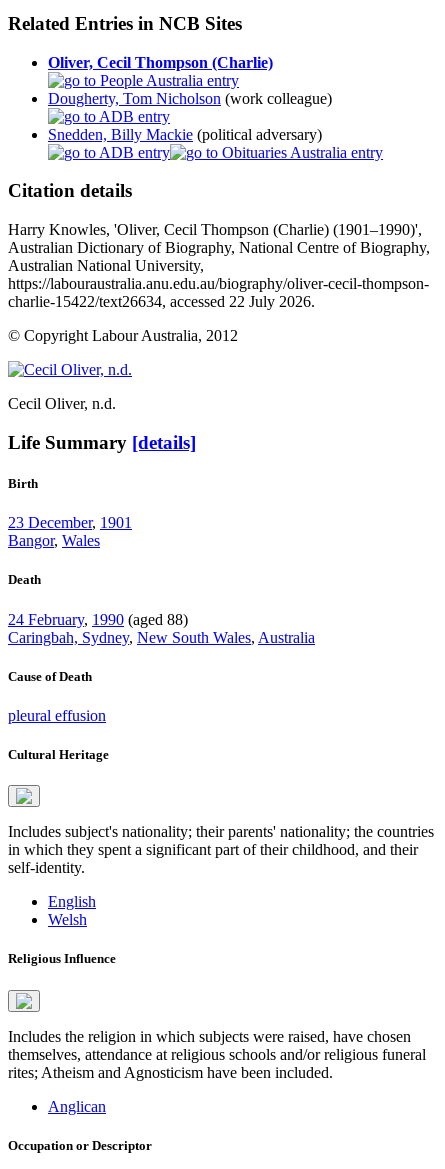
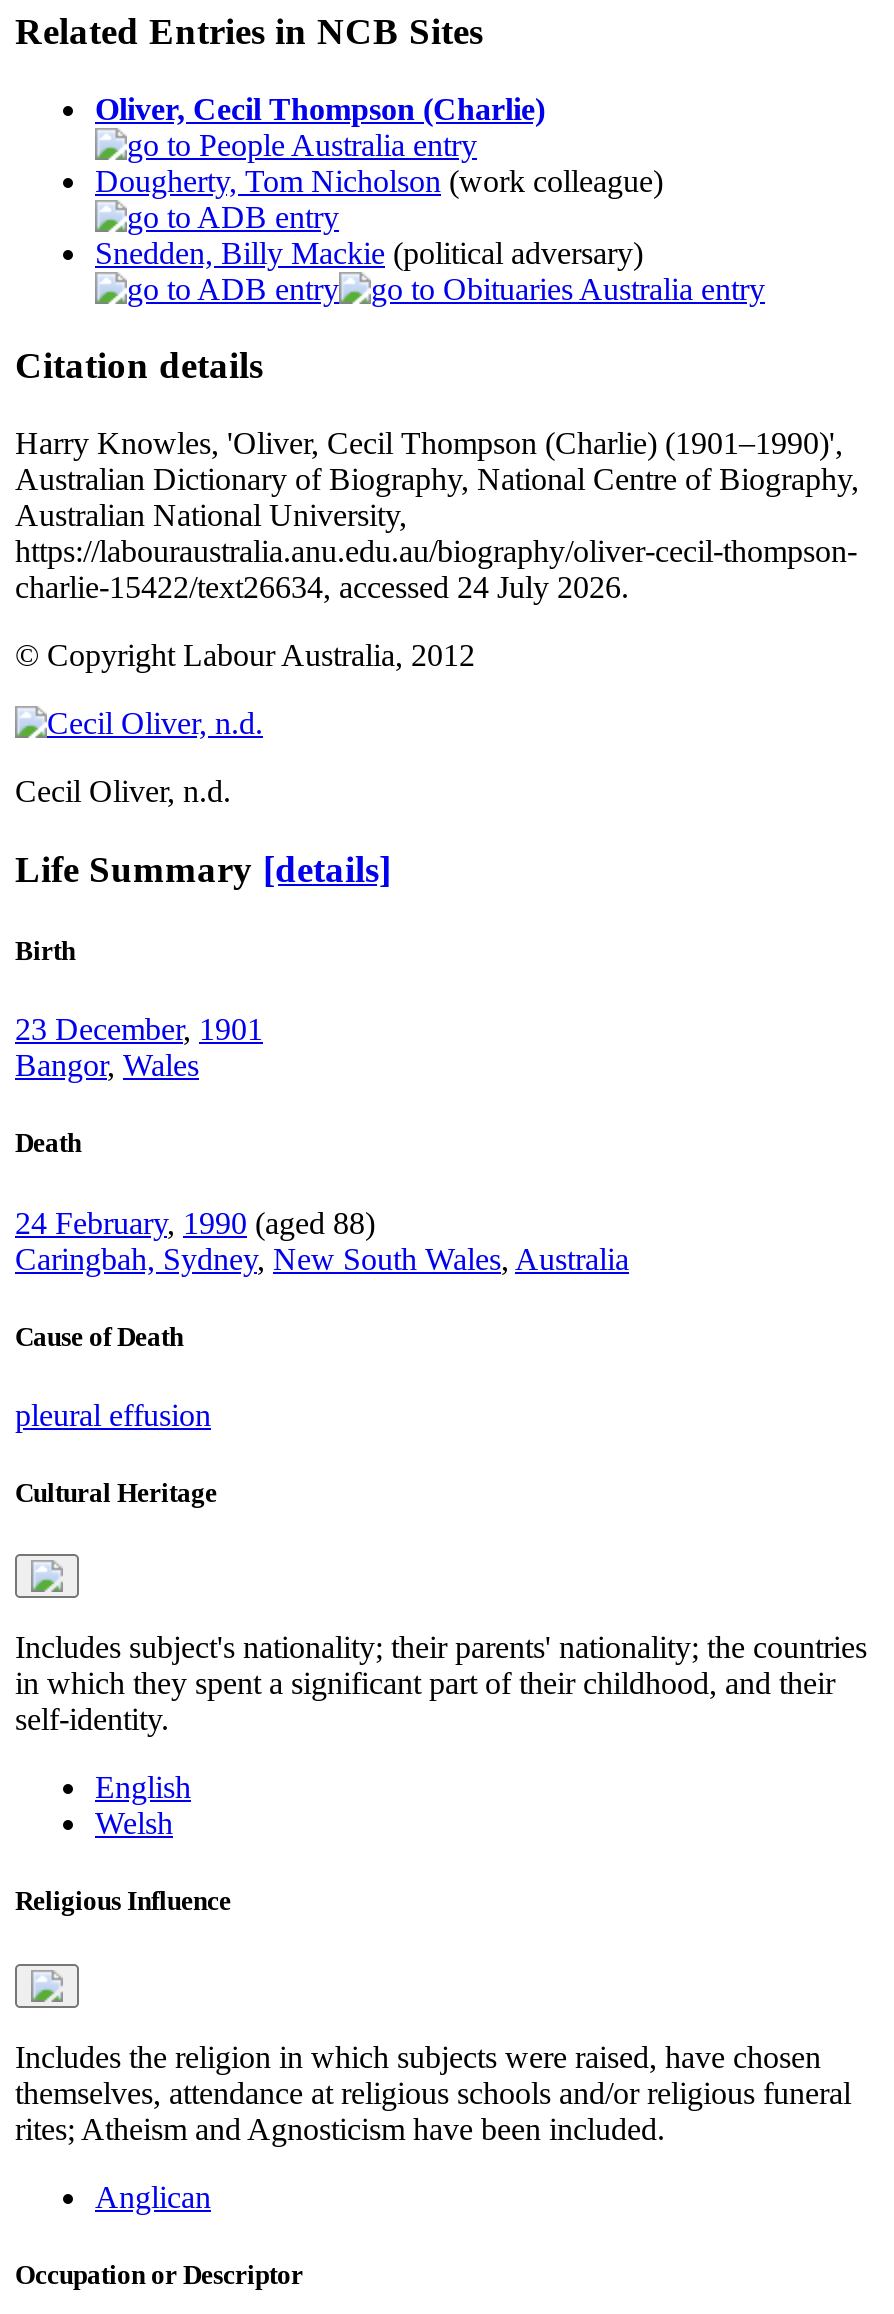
[8,293,315,310] charlie-15422/text26634, accessed 22 July 2026. -> [15,570,629,604] charlie-15422/text26634, accessed 24 July 2026.

